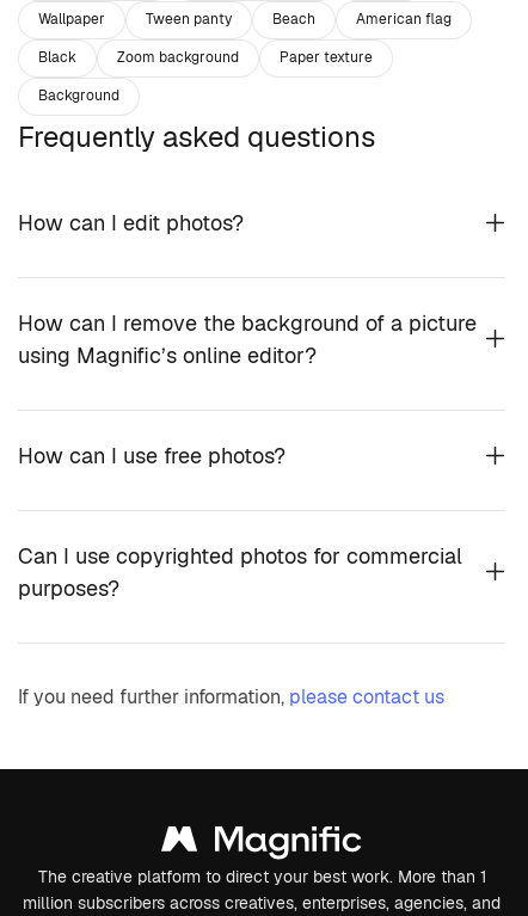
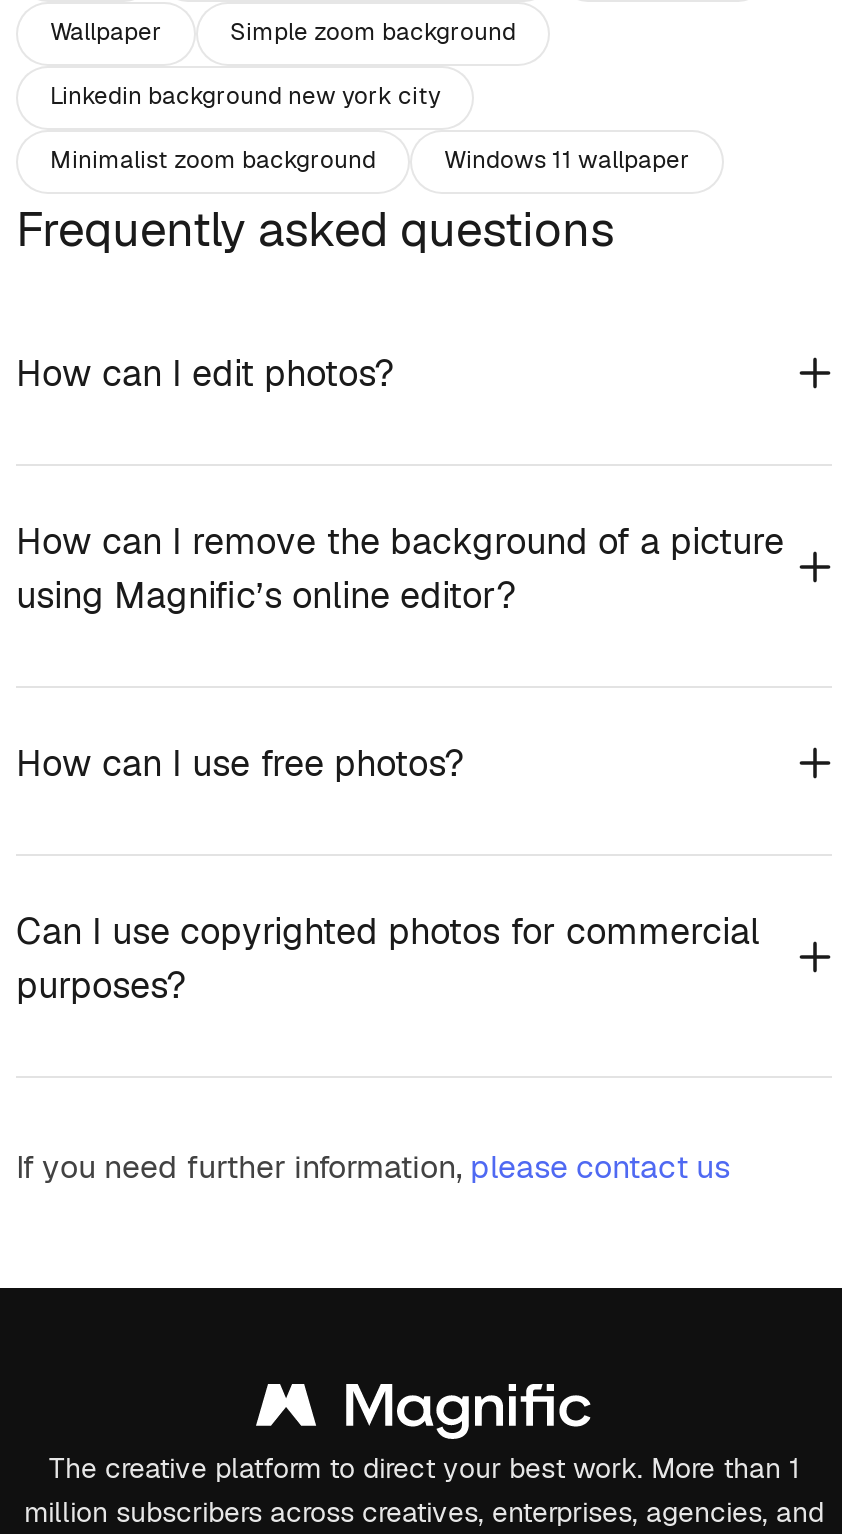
[146,10,452,29] Tween panty | Beach | American flag -> [230,17,516,49] Simple zoom background
[38,48,373,67] Black | Zoom background | Paper texture -> [50,81,440,113] Linkedin background new york city
[38,87,119,106] Background -> [50,145,690,177] Minimalist zoom background | Windows 11 wallpaper

